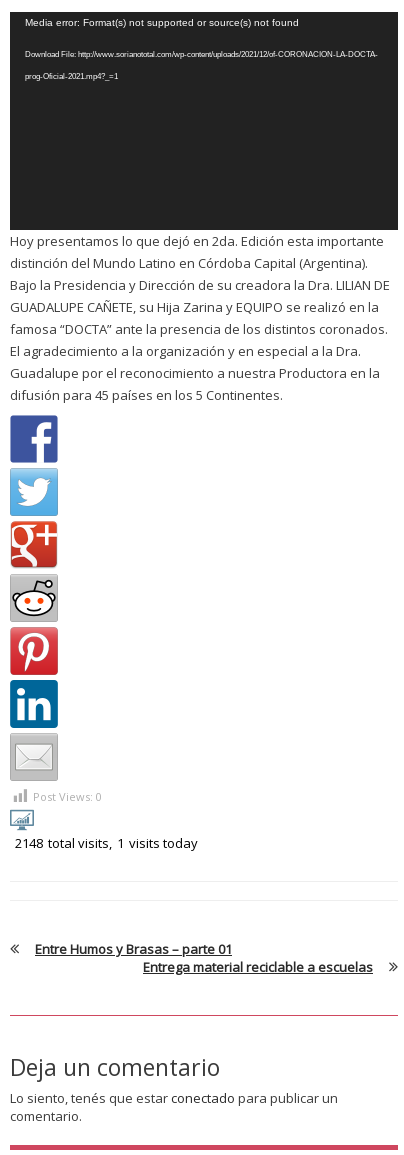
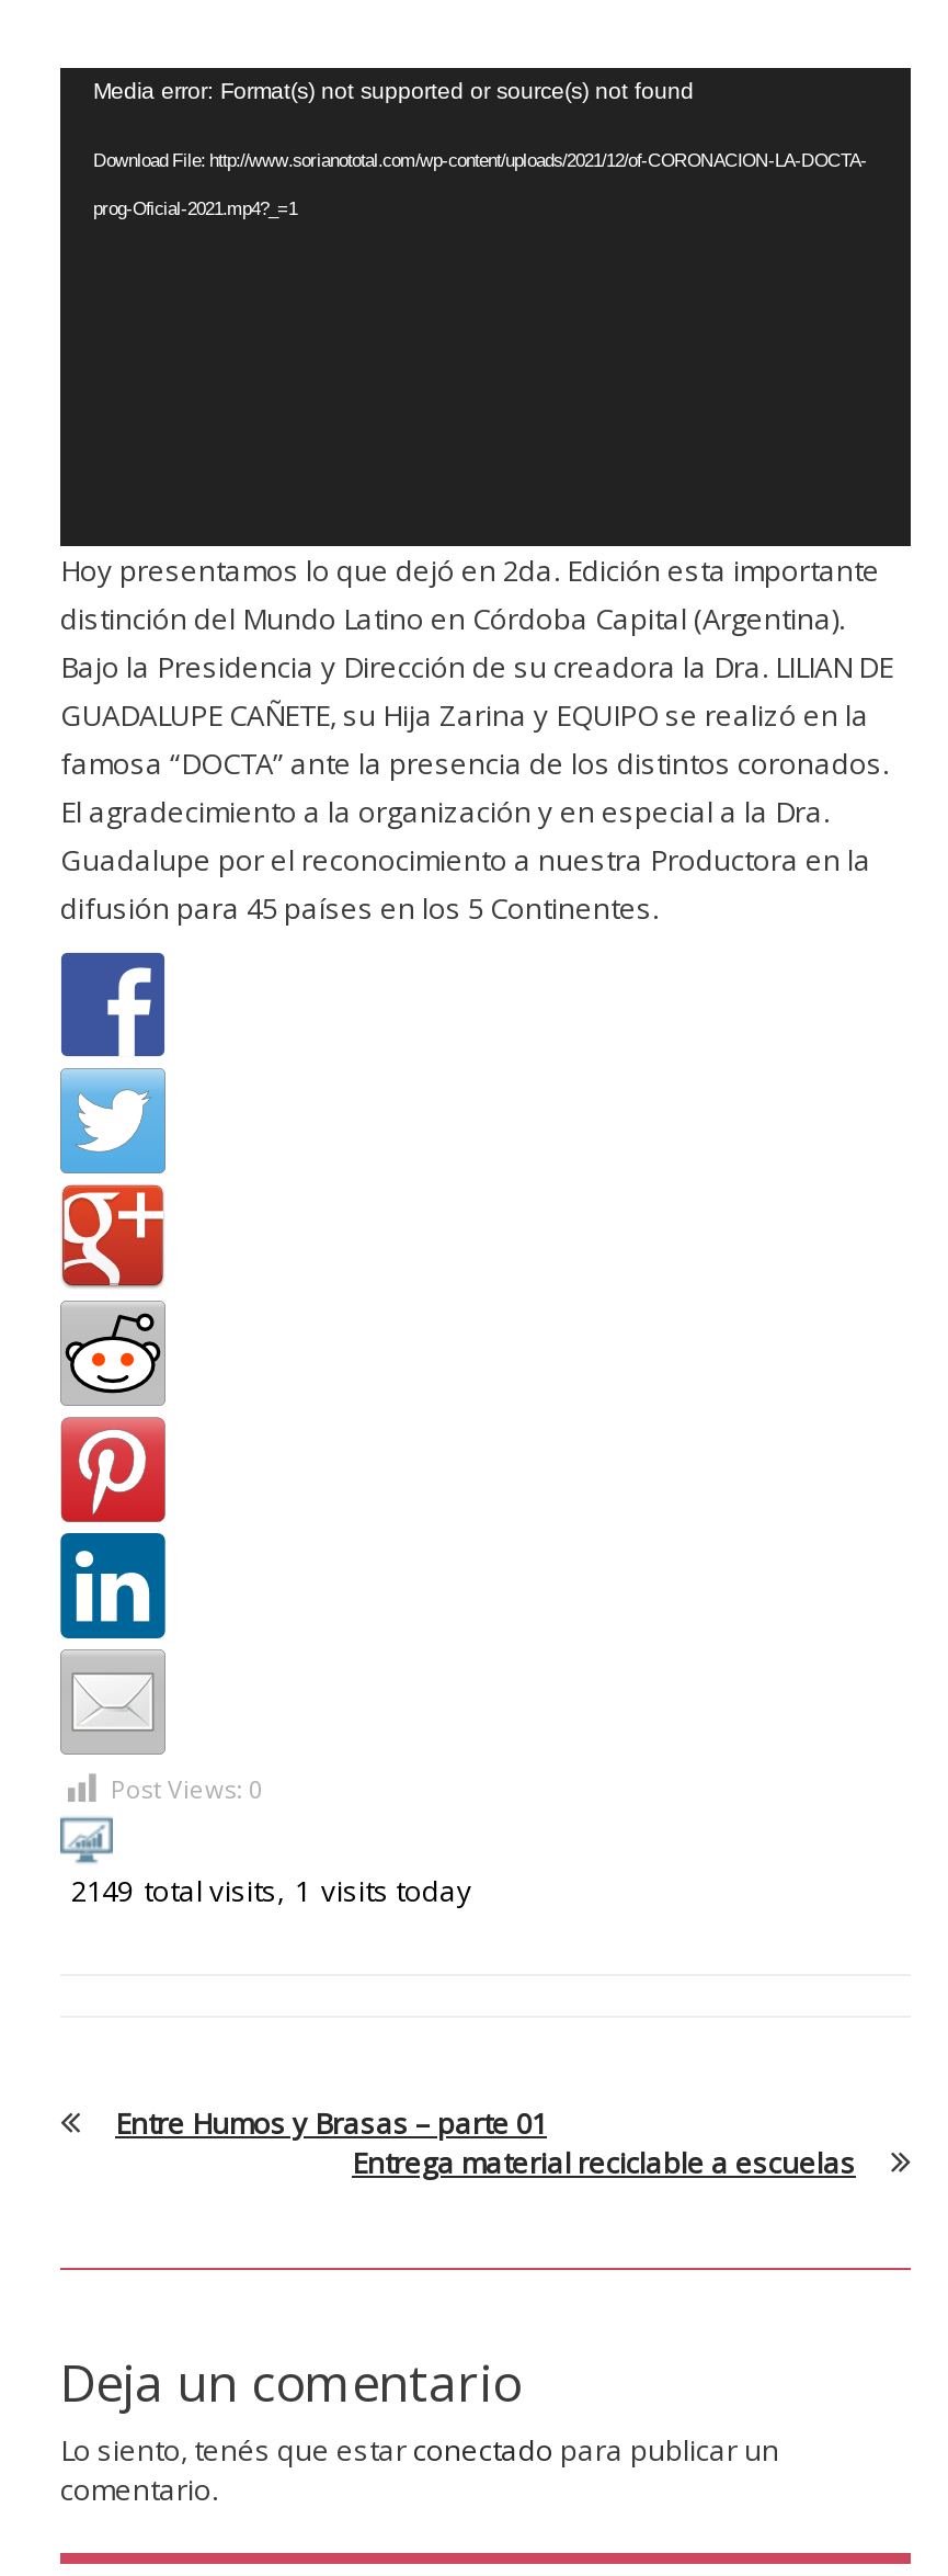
[15,834,198,852] 2148 total visits, 1 visits today -> [71,1872,472,1911] 2149 total visits, 1 visits today

